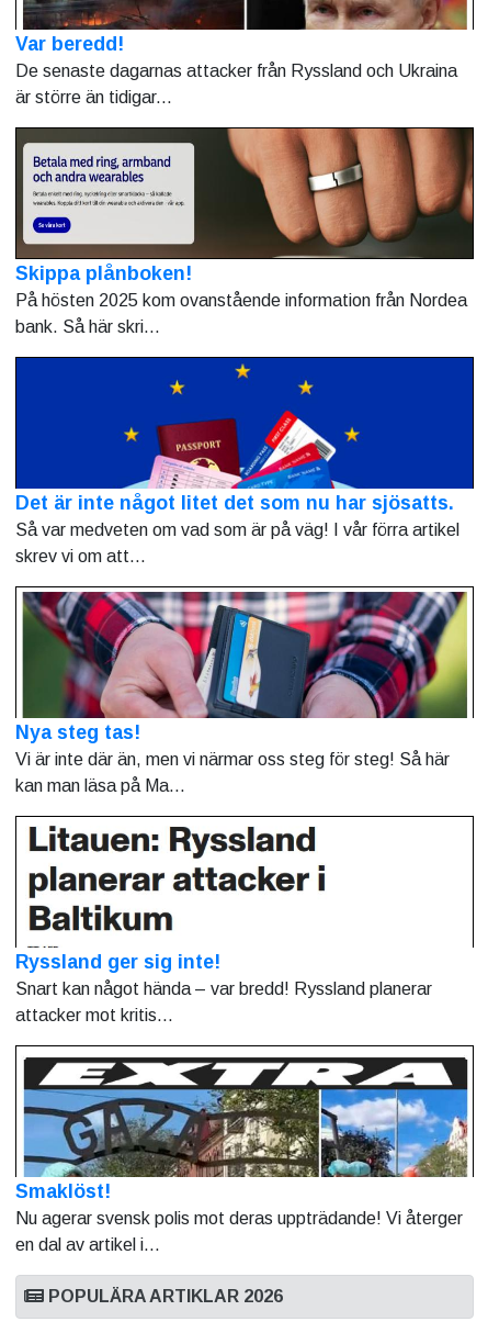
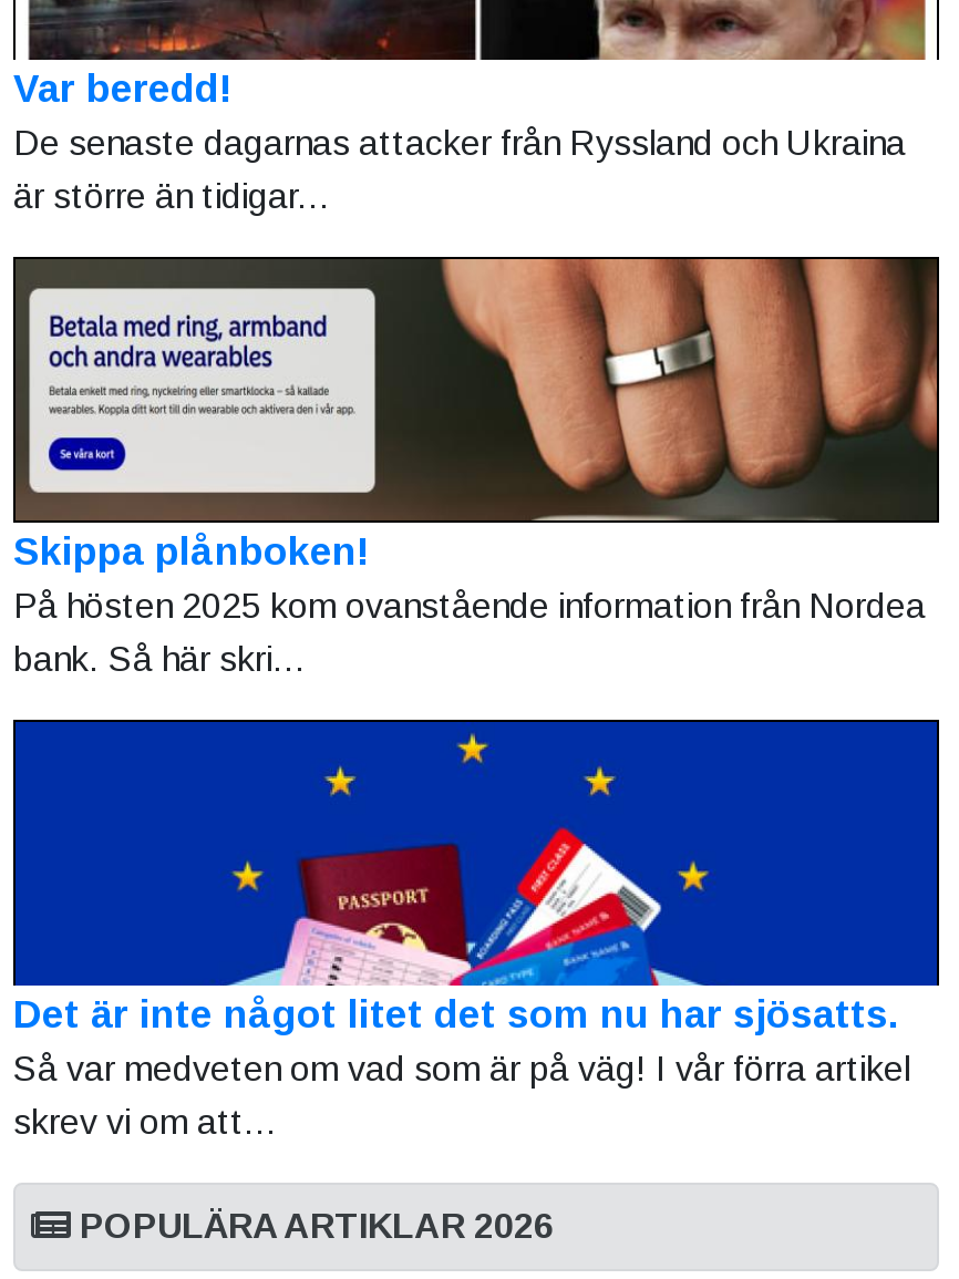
[15,585,472,795] [image] | Nya steg tas! | Vi är inte där än, men vi närmar oss steg för steg! Så här | kan man läsa på Ma... -> none
[15,816,474,1024] [image] | Ryssland ger sig inte! | Snart kan något hända – var bredd! Ryssland planerar | attacker mot kritis... -> none
[15,1045,474,1254] [image] | Smaklöst! | Nu agerar svensk polis mot deras uppträdande! Vi återger | en dal av artikel i... -> none

